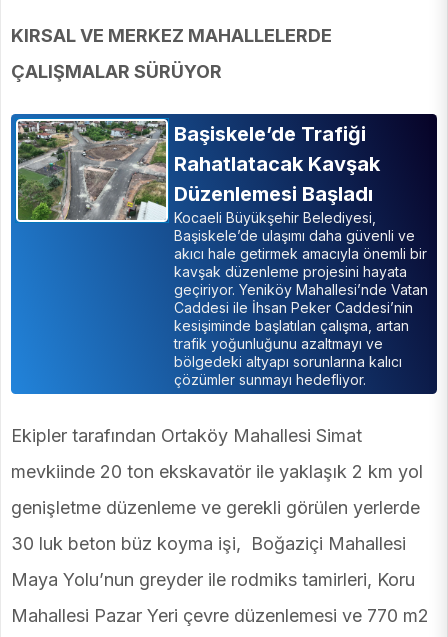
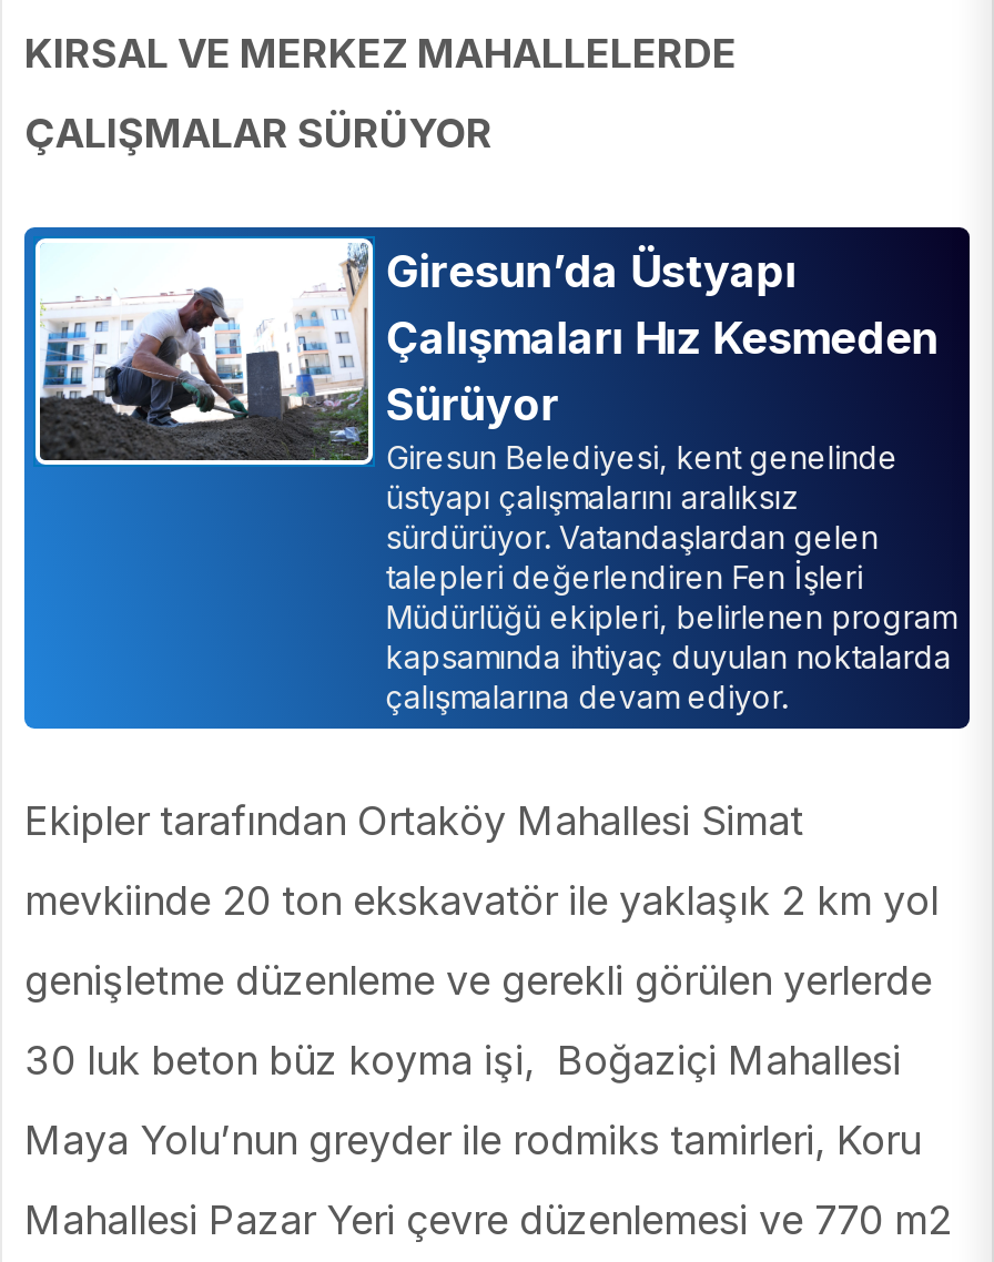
[17,120,428,388] [image] | Başiskele’de Trafiği | Rahatlatacak Kavşak | Düzenlemesi Başladı | Kocaeli Büyükşehir Belediyesi, | Başiskele’de ulaşımı daha güvenli ve | akıcı hale getirmek amacıyla önemli bir | kavşak düzenleme projesini hayata | geçiriyor. Yeniköy Mahallesi’nde Vatan | Caddesi ile İhsan Peker Caddesi’nin | kesişiminde başlatılan çalışma, artan | trafik yoğunluğunu azaltmayı ve | bölgedeki altyapı sorunlarına kalıcı | çözümler sunmayı hedefliyor. -> [38,241,956,715] [image] | Giresun’da Üstyapı | Çalışmaları Hız Kesmeden | Sürüyor | Giresun Belediyesi, kent genelinde | üstyapı çalışmalarını aralıksız | sürdürüyor. Vatandaşlardan gelen | talepleri değerlendiren Fen İşleri | Müdürlüğü ekipleri, belirlenen program | kapsamında ihtiyaç duyulan noktalarda | çalışmalarına devam ediyor.

